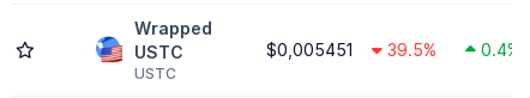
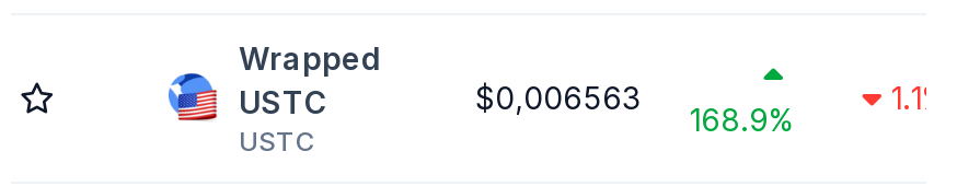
[266,39,353,60] $0,005451 -> [475,79,639,116] $0,006563
[387,39,436,60] 39.5% -> [690,101,793,138] 168.9%
[481,39,520,60] 0.4% -> [891,79,946,116] 1.1%

